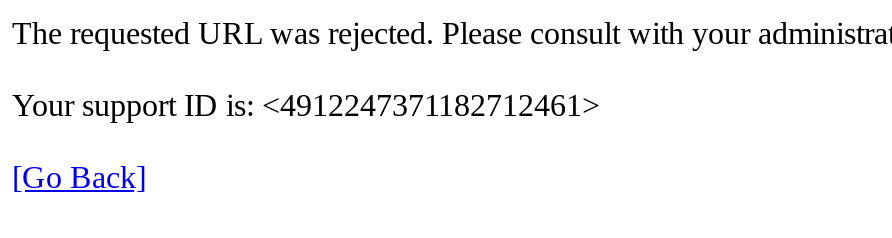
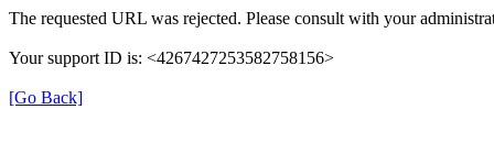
[12,88,600,122] Your support ID is: <4912247371182712461> -> [9,48,334,67] Your support ID is: <4267427253582758156>

